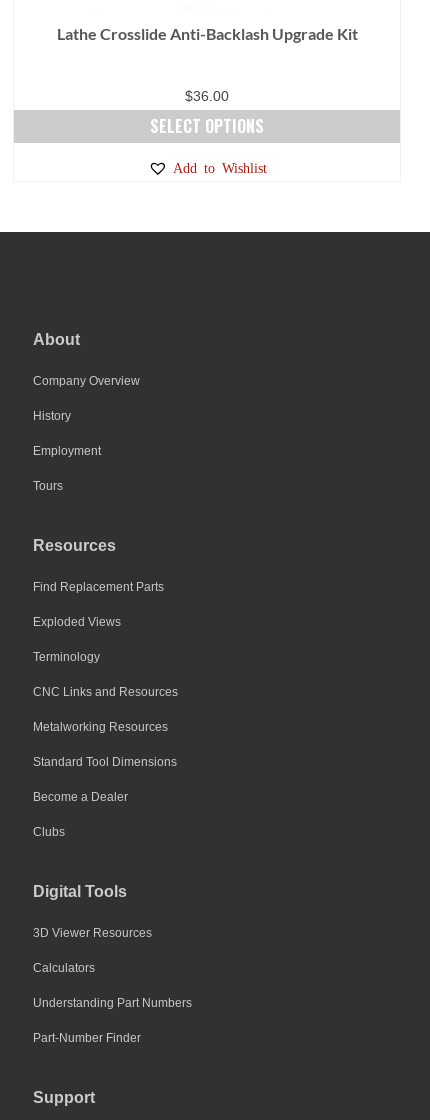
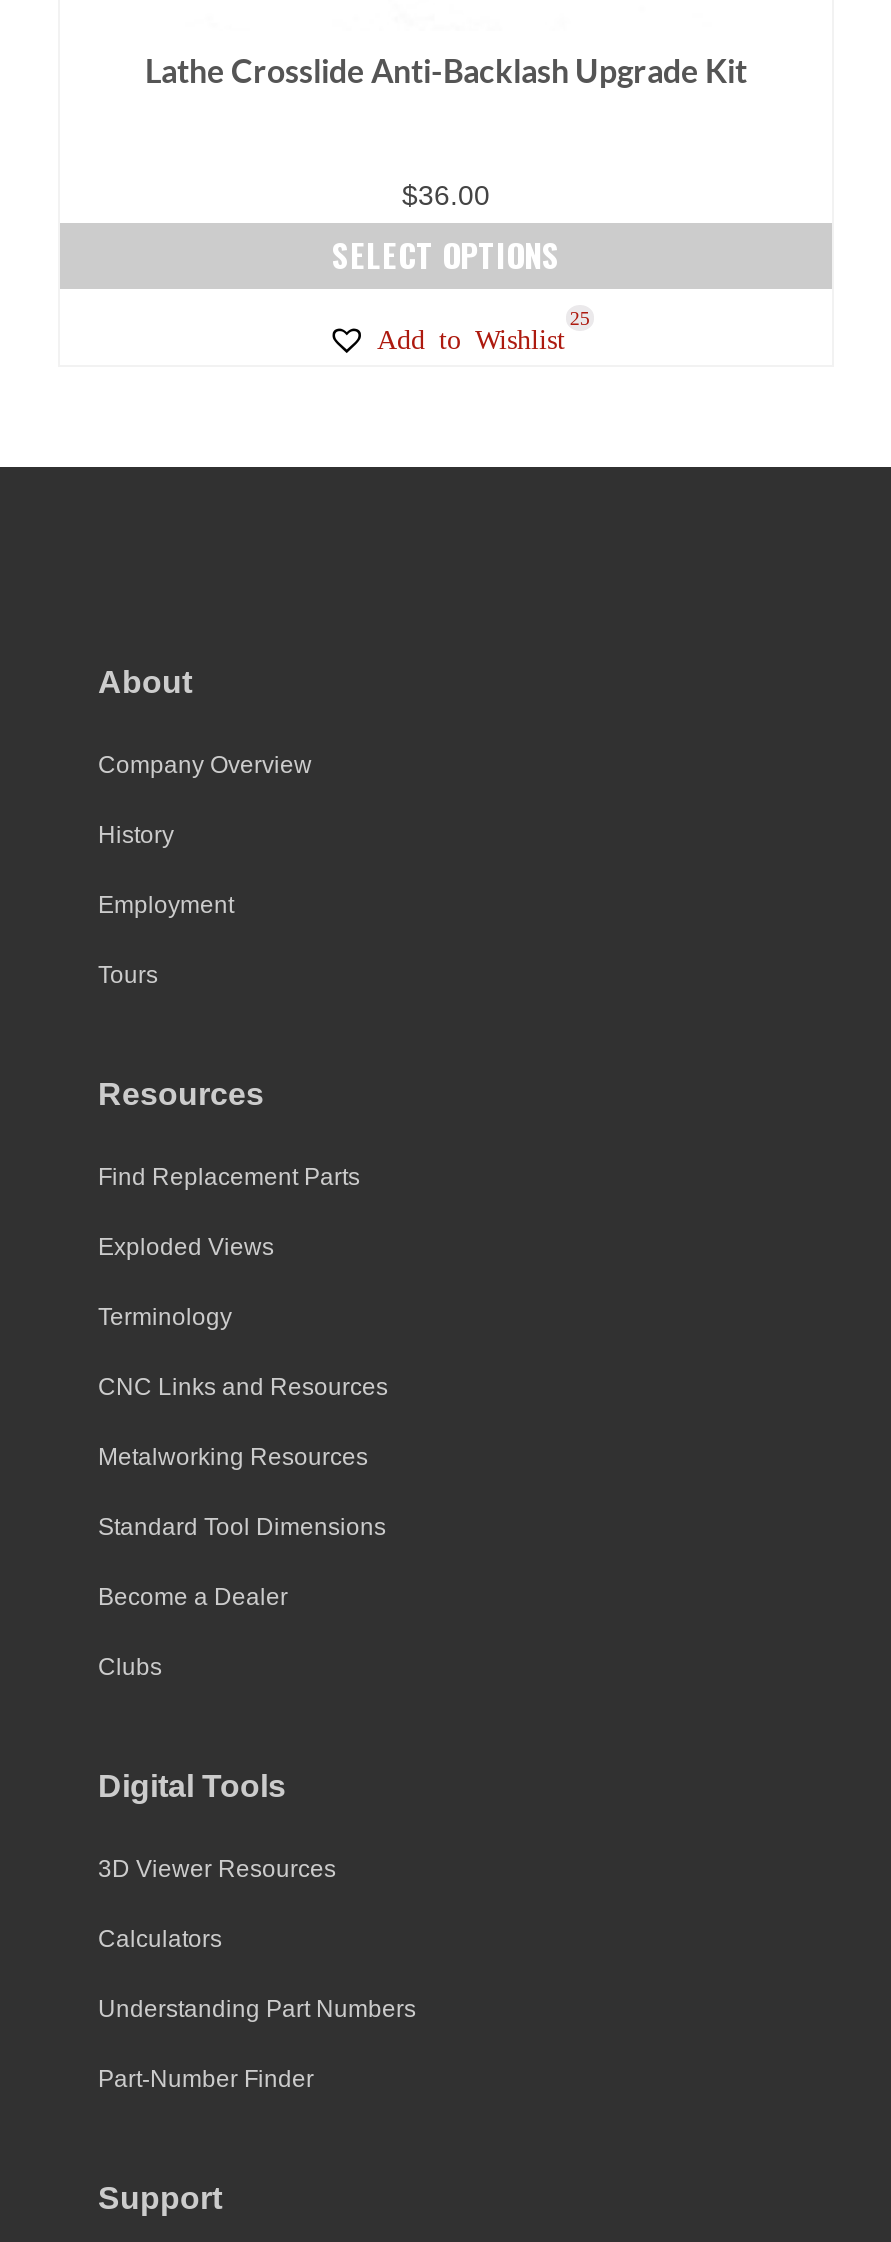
none -> [570,308,590,328] 25

